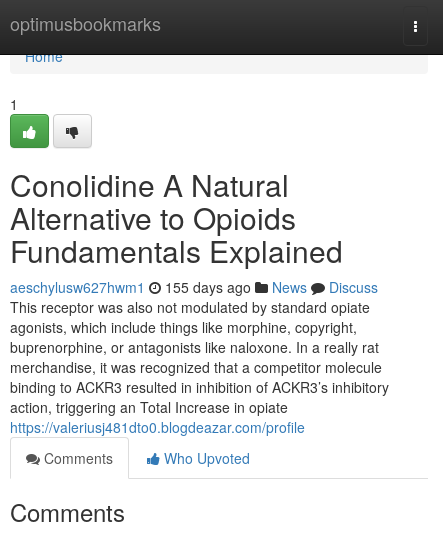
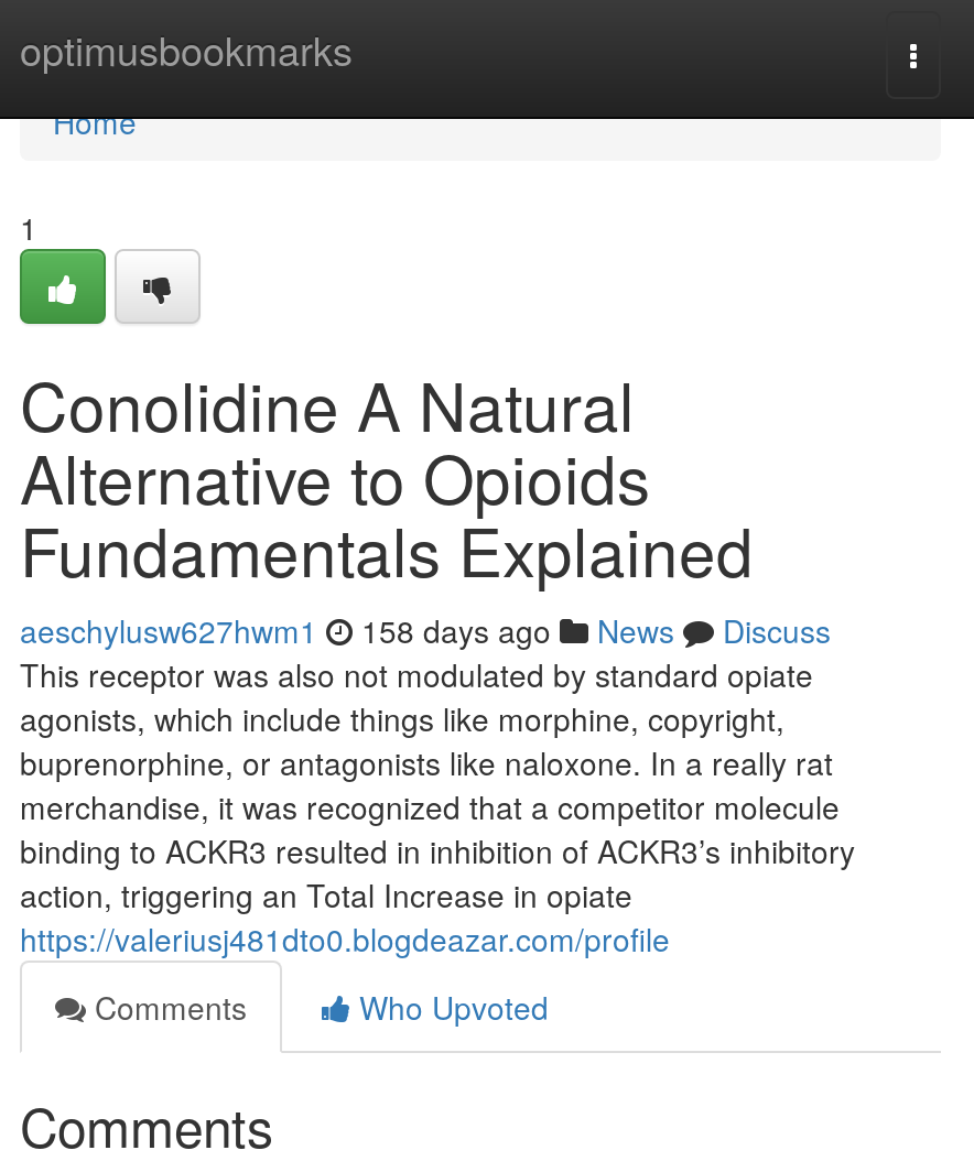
[10,277,378,297] aeschylusw627hwm1 155 days ago News Discuss -> [20,608,831,652] aeschylusw627hwm1 158 days ago News Discuss

